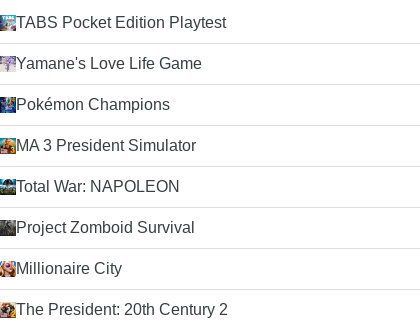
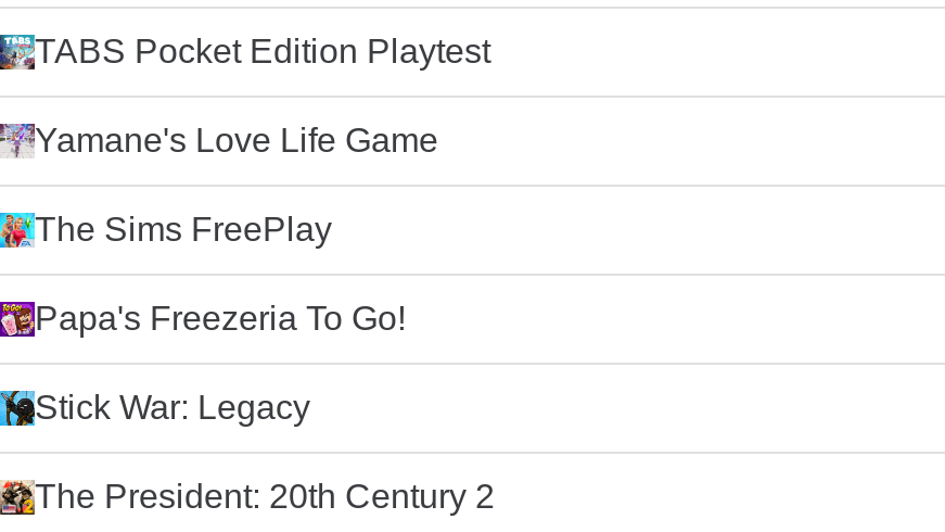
[16,96,196,277] Pokémon Champions | MA 3 President Simulator | Total War: NAPOLEON | Project Zomboid Survival | Millionaire City -> [35,211,406,426] The Sims FreePlay | Papa's Freezeria To Go! | Stick War: Legacy

